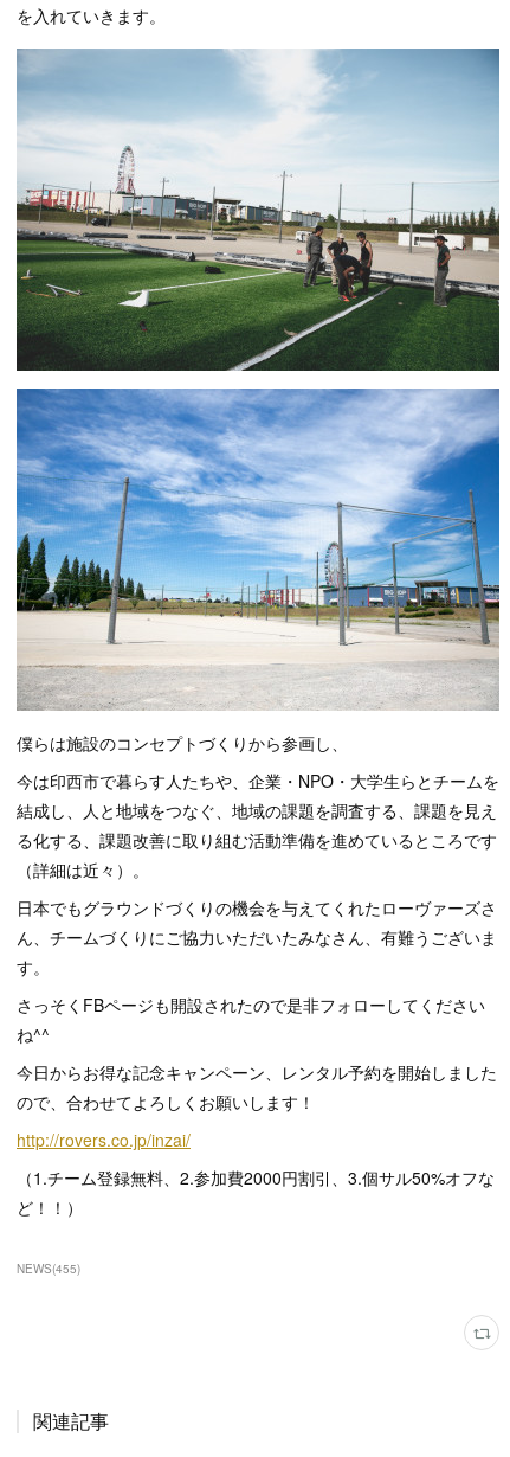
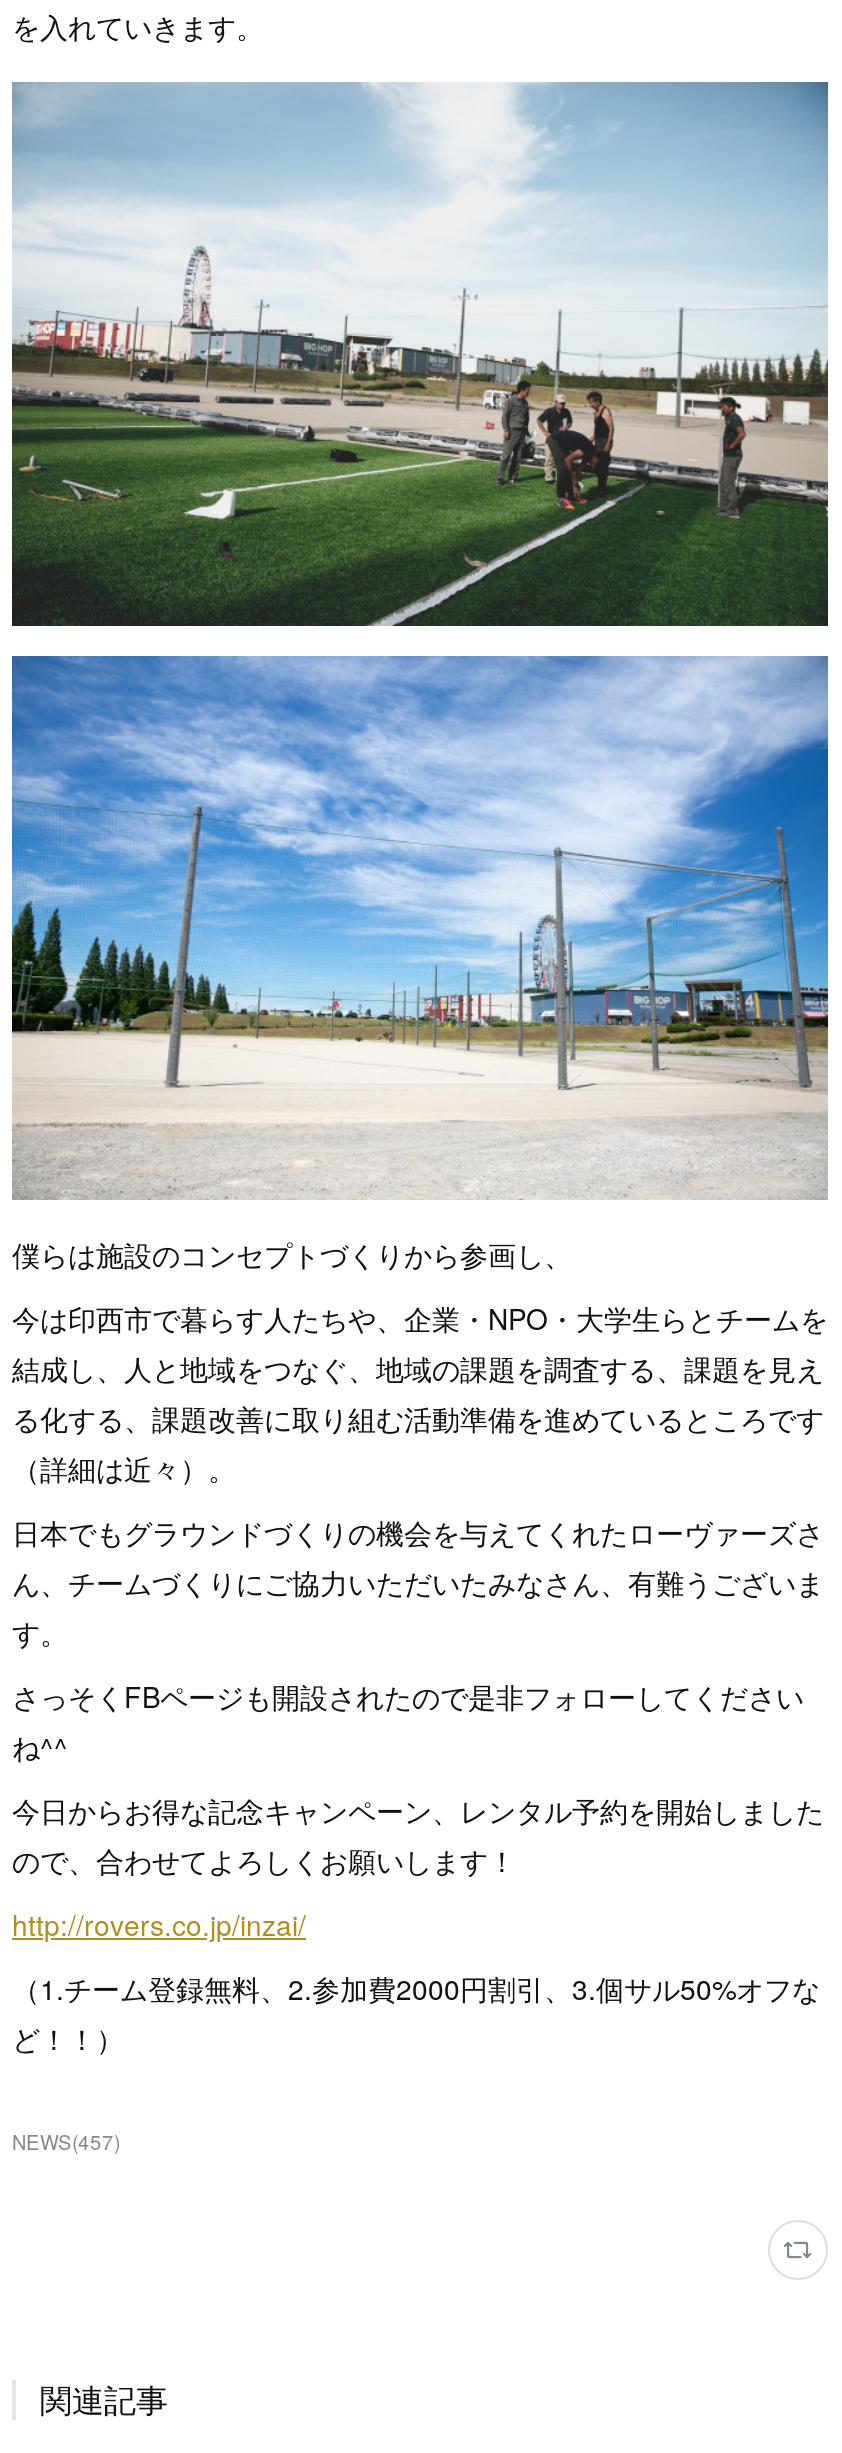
[17,1260,80,1277] NEWS(455) -> [12,2127,120,2155] NEWS(457)

